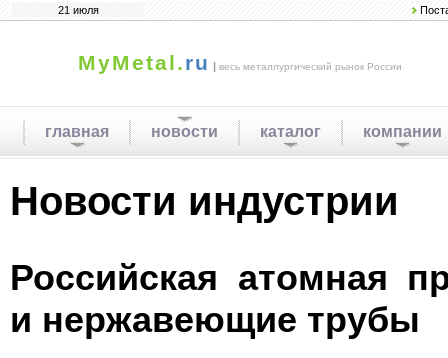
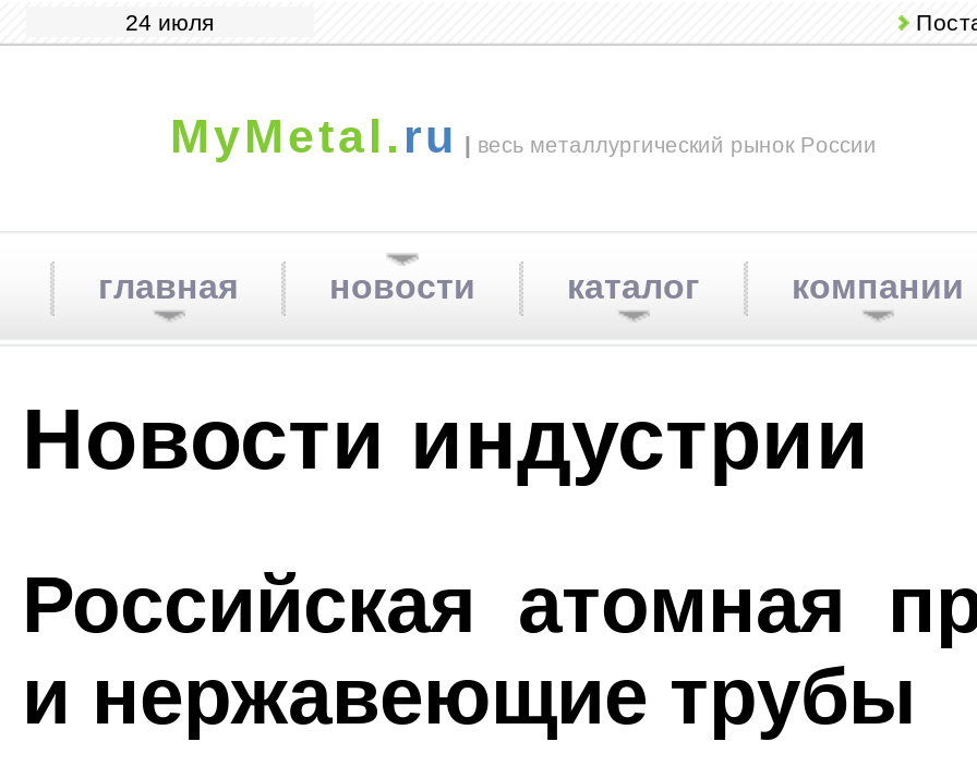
[57,4,98,16] 21 июля -> [125,9,215,35] 24 июля

